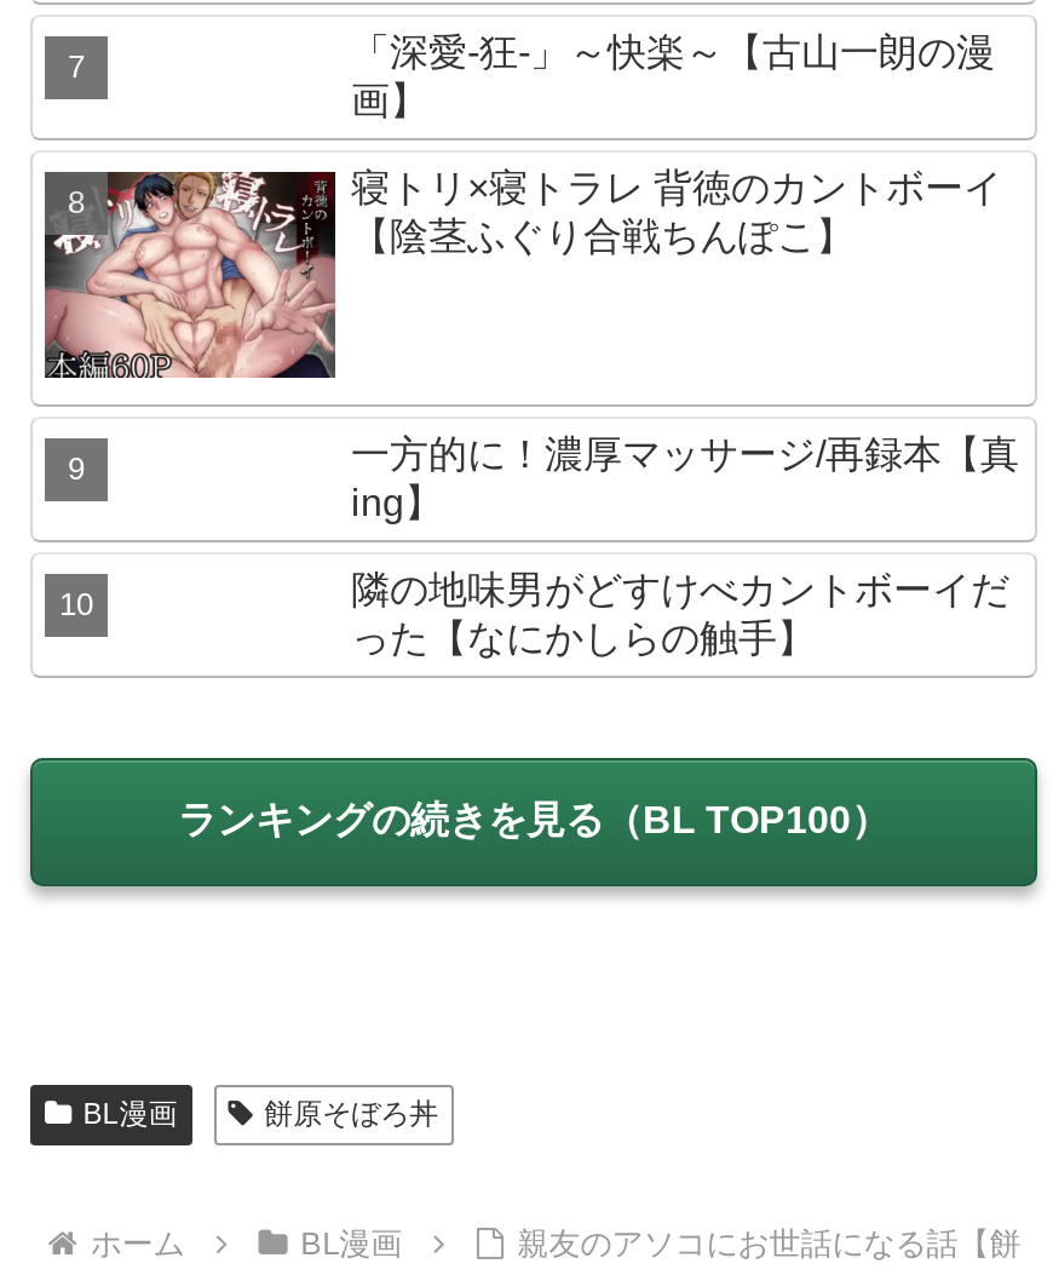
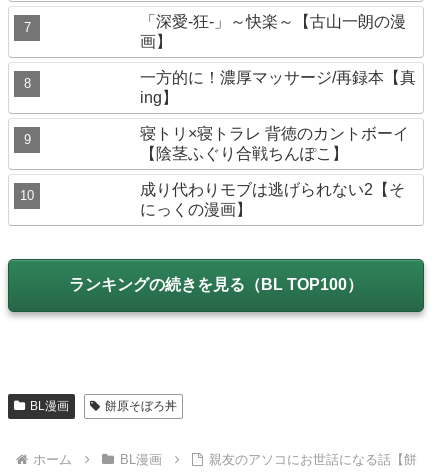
[42,170,338,380] [image] -> none
moved [351,167,1002,257] -> [140,125,409,162]: 寝トリ×寝トラレ 背徳のカントボーイ | 【陰茎ふぐり合戦ちんぽこ】
moved [351,434,1019,524] -> [140,69,416,106]: 一方的に！濃厚マッサージ/再録本【真 | ing】
[351,570,1009,659] 隣の地味男がどすけべカントボーイだ | った【なにかしらの触手】 -> [140,181,405,218] 成り代わりモブは逃げられない2【そ | にっくの漫画】

